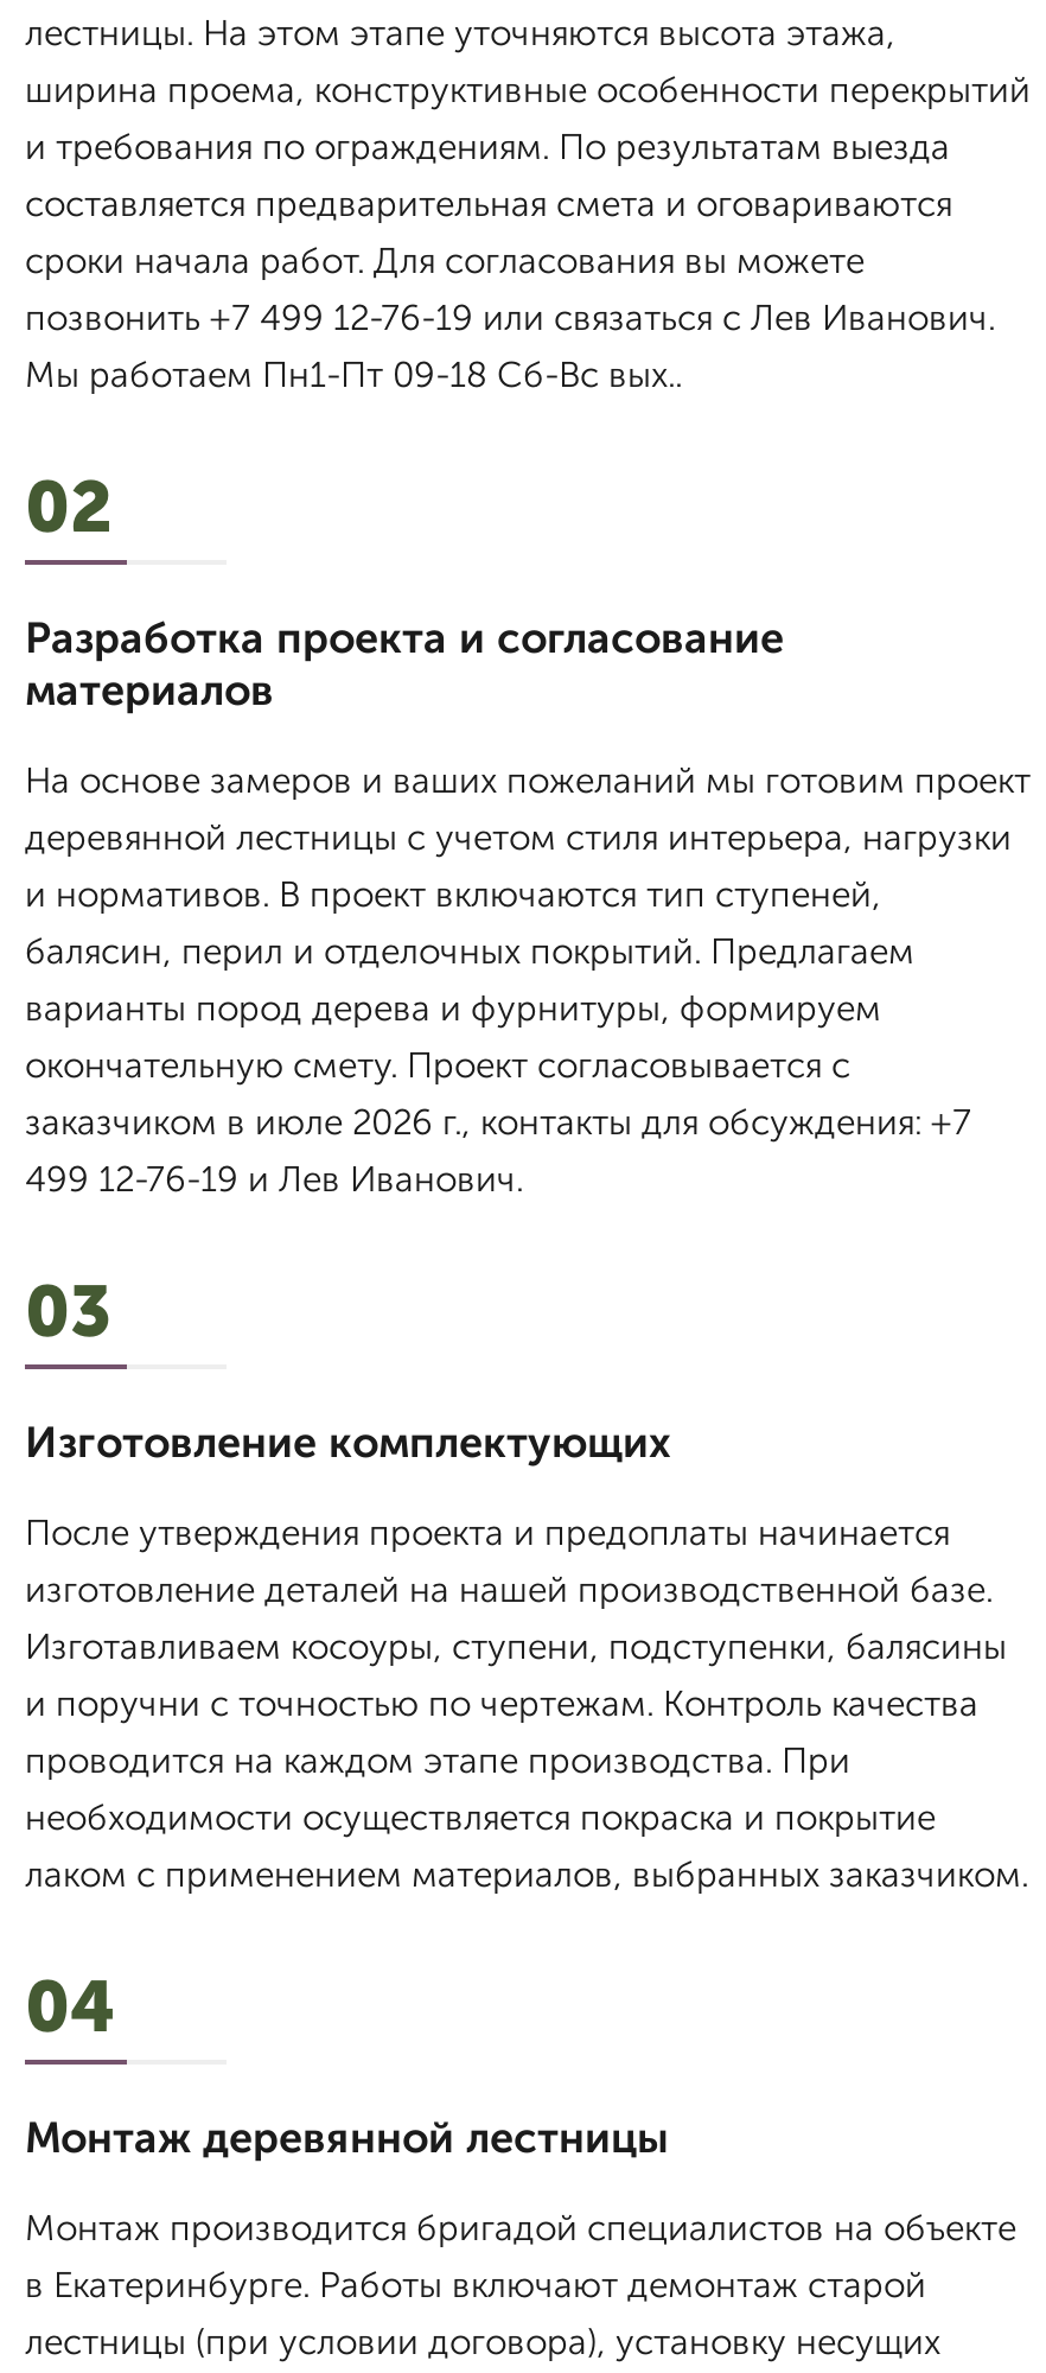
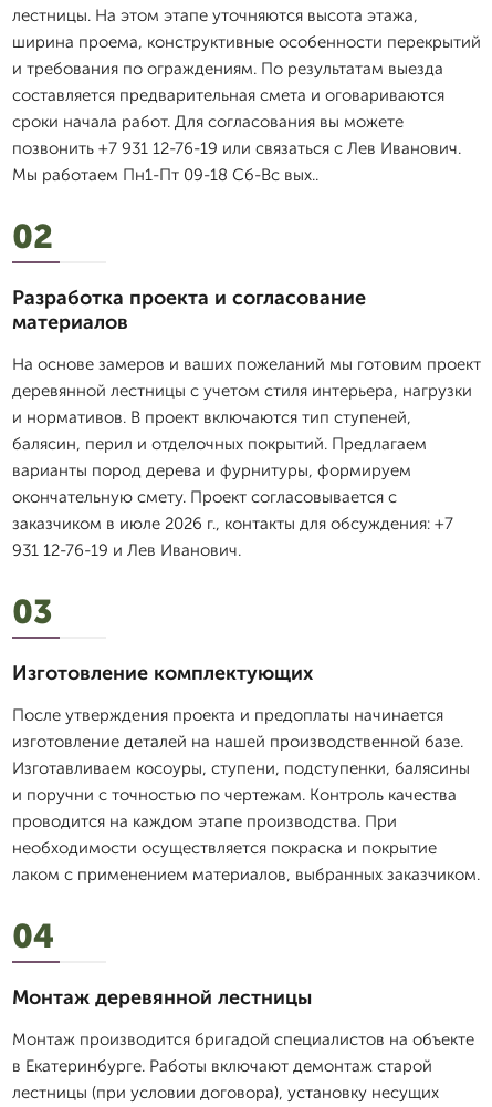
[25,297,995,339] позвонить +7 499 12-76-19 или связаться с Лев Иванович. -> [12,138,461,158] позвонить +7 931 12-76-19 или связаться с Лев Иванович.
[25,1158,523,1201] 499 12-76-19 и Лев Иванович. -> [12,540,241,560] 931 12-76-19 и Лев Иванович.

